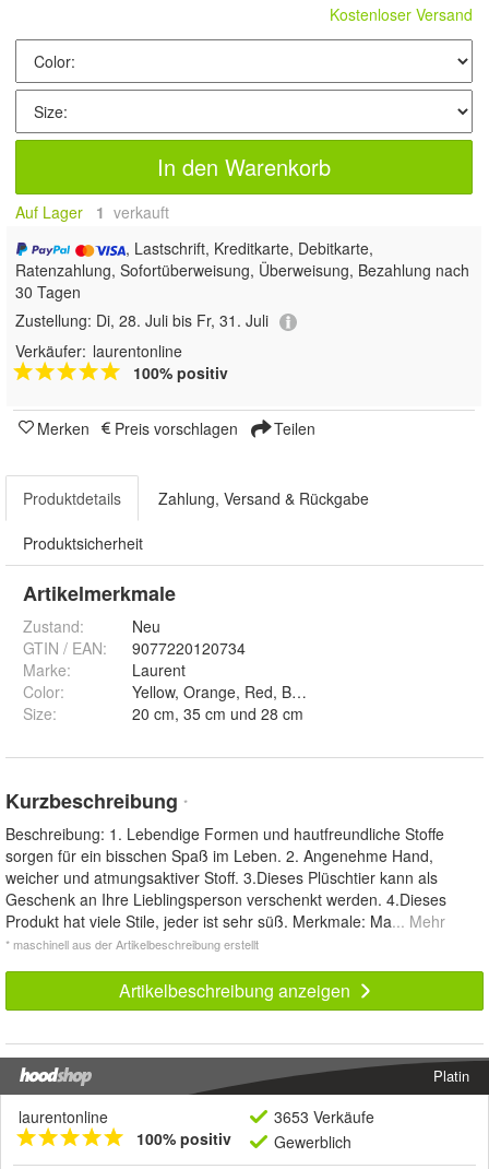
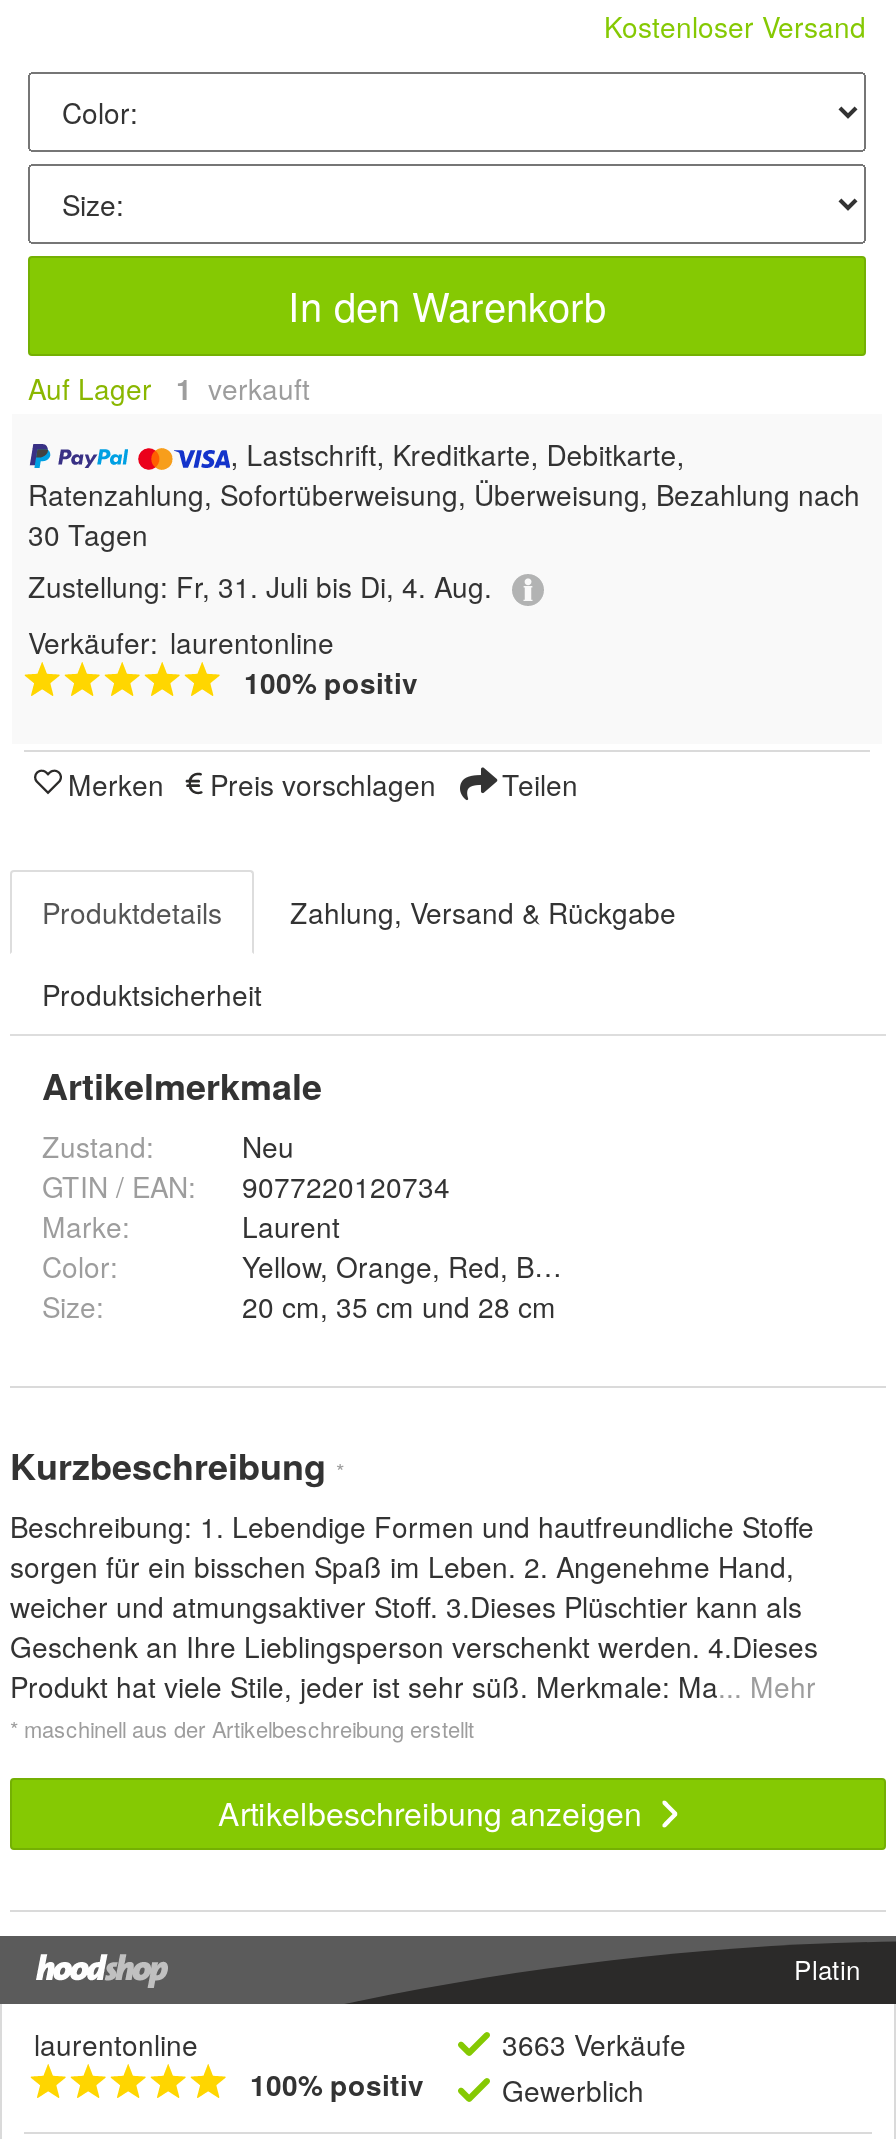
[15,310,269,331] Zustellung: Di, 28. Juli bis Fr, 31. Juli -> [28,567,492,607] Zustellung: Fr, 31. Juli bis Di, 4. Aug.
[274,1105,374,1127] 3653 Verkäufe -> [502,2023,686,2063] 3663 Verkäufe

